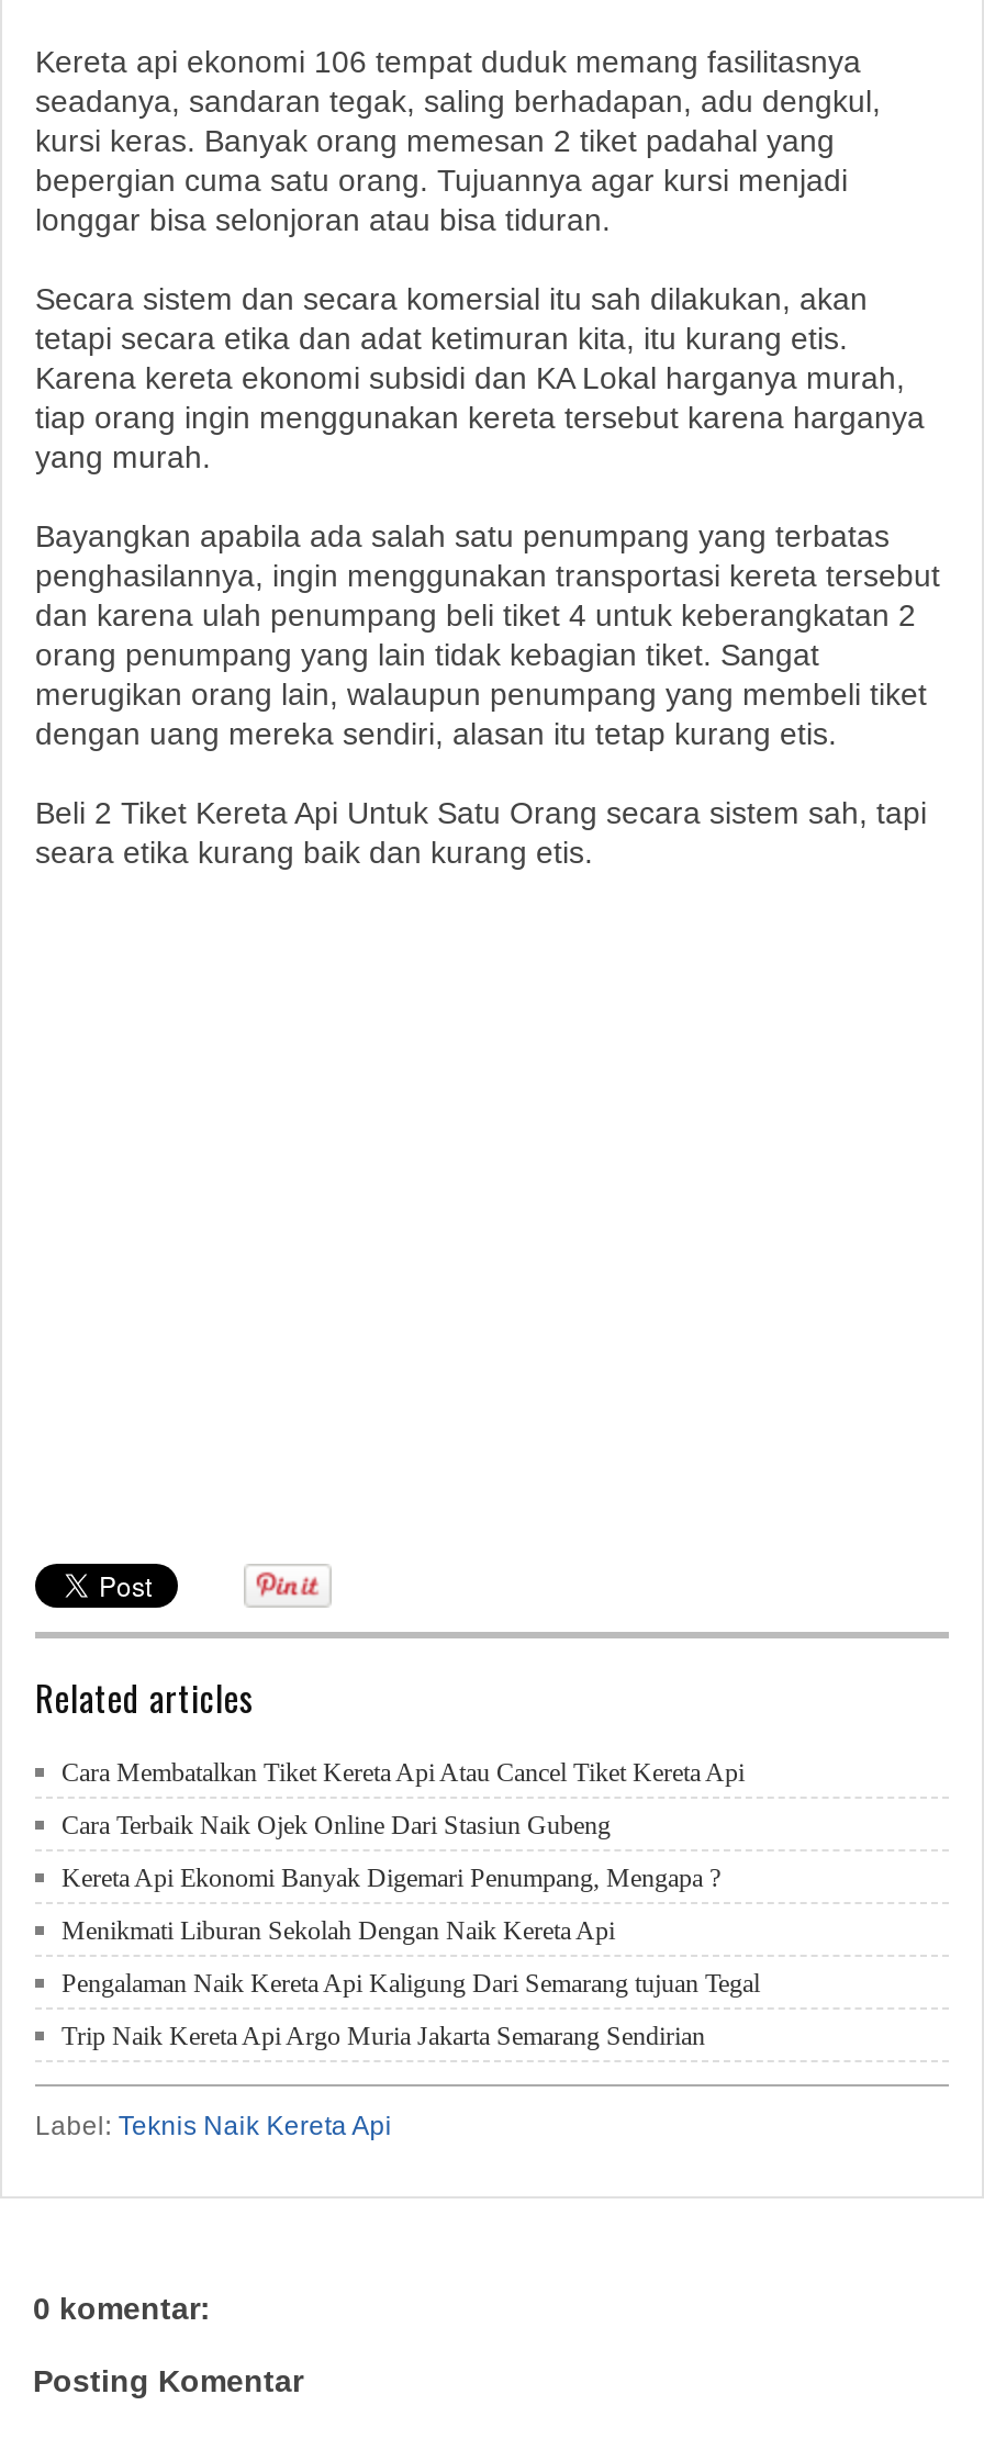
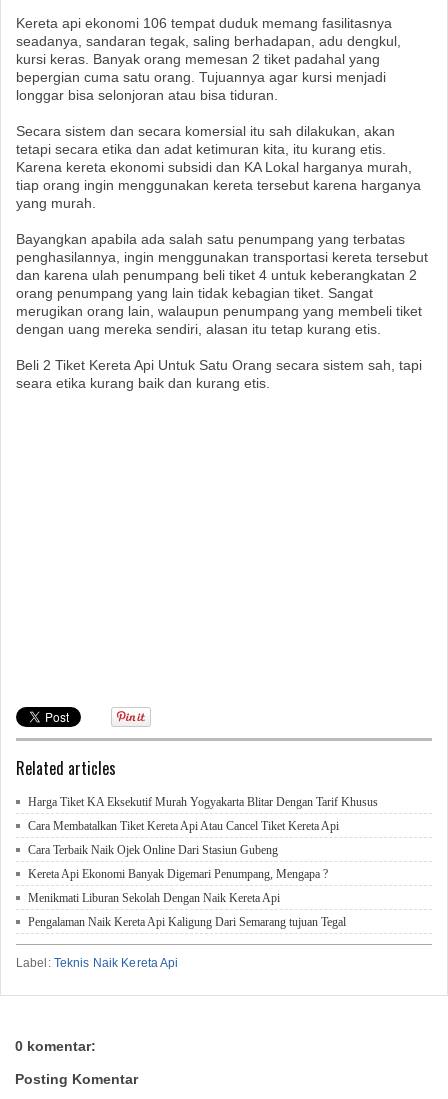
none -> [28,794,378,808] Harga Tiket KA Eksekutif Murah Yogyakarta Blitar Dengan Tarif Khusus
moved [62,1756,760,1998] -> [28,818,346,928]: Cara Membatalkan Tiket Kereta Api Atau Cancel Tiket Kereta Api | Cara Terbaik Naik Ojek Online Dari Stasiun Gubeng | Kereta Api Ekonomi Banyak Digemari Penumpang, Mengapa ? | Menikmati Liburan Sekolah Dengan Naik Kereta Api | Pengalaman Naik Kereta Api Kaligung Dari Semarang tujuan Tegal
[62,2020,705,2050] Trip Naik Kereta Api Argo Muria Jakarta Semarang Sendirian -> none

